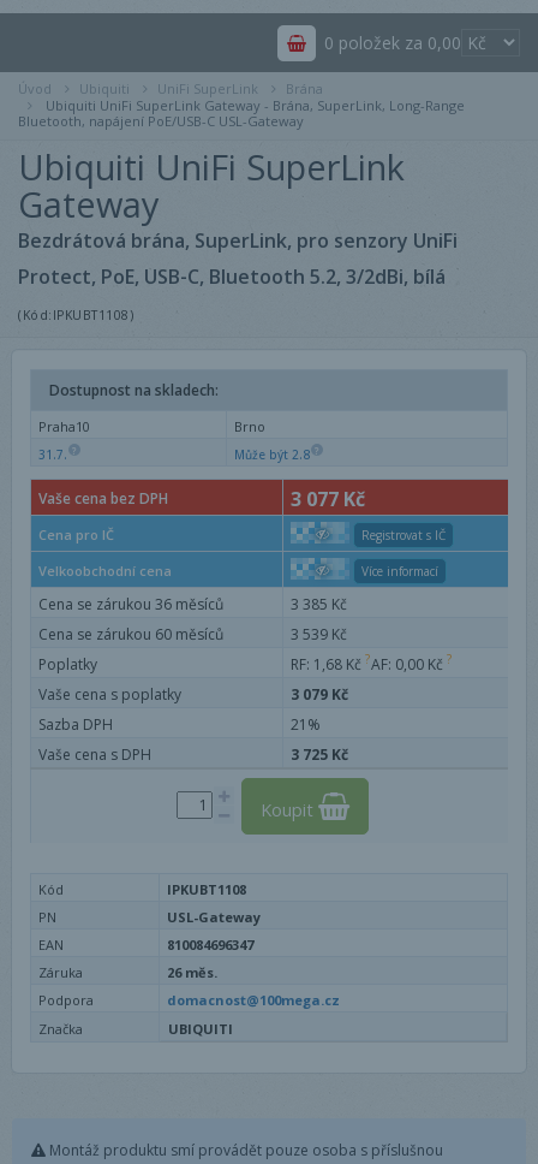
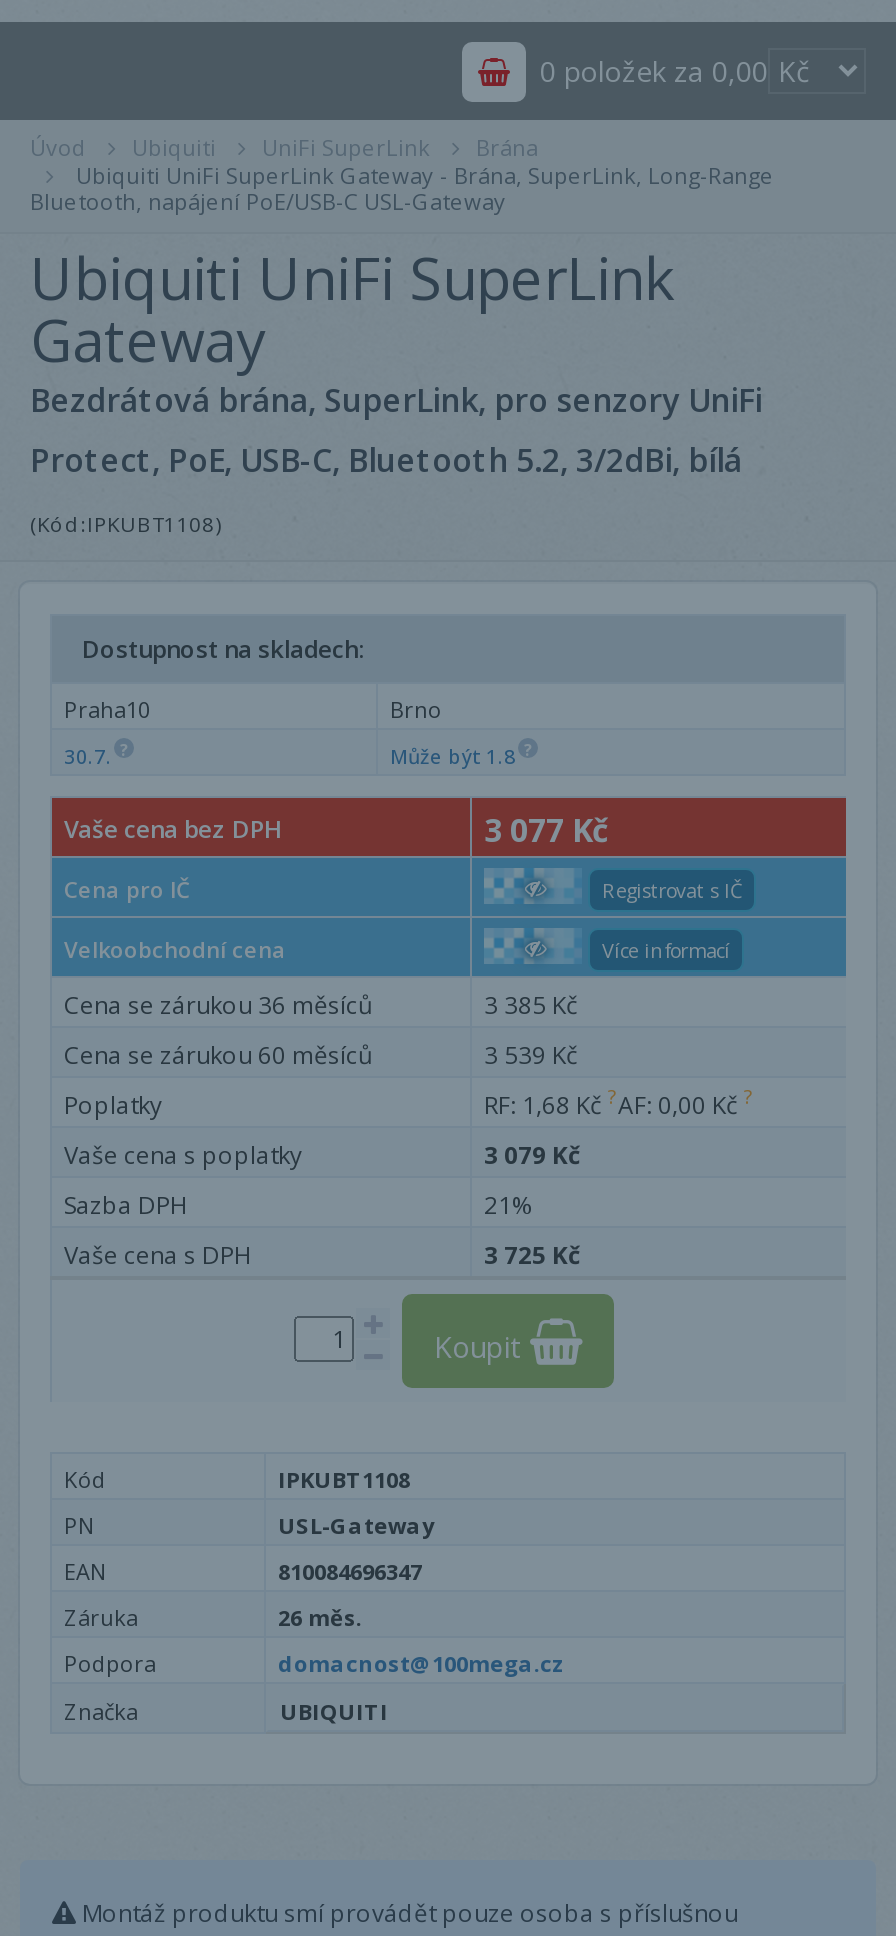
[38,446,67,463] 31.7. -> [64,743,112,771] 30.7.
[234,446,310,463] Může být 2.8 -> [390,743,516,771] Může být 1.8

